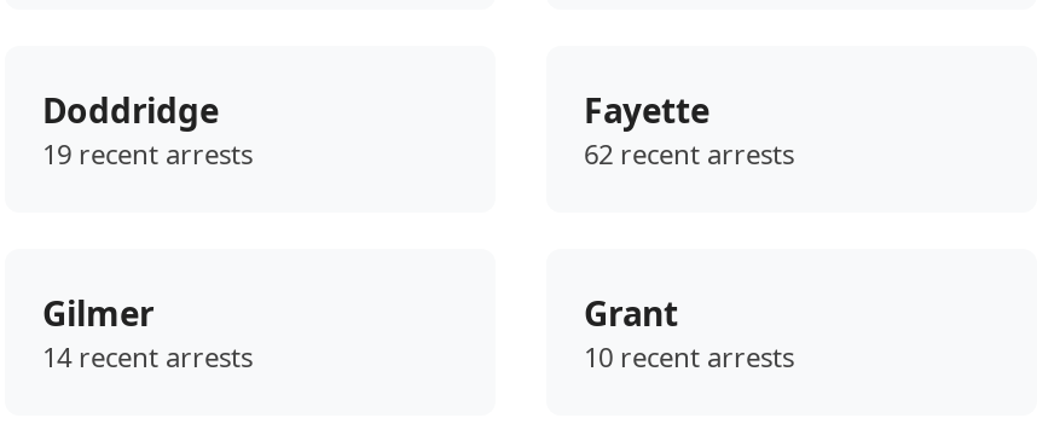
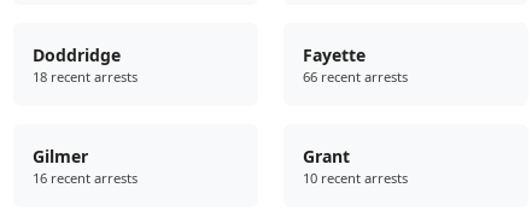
[42,135,253,172] 19 recent arrests -> [32,68,137,86] 18 recent arrests
[584,135,794,172] 62 recent arrests -> [302,68,407,86] 66 recent arrests
[42,338,253,375] 14 recent arrests -> [32,169,137,187] 16 recent arrests

